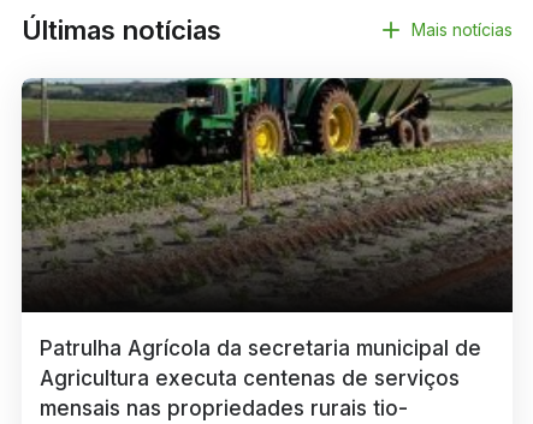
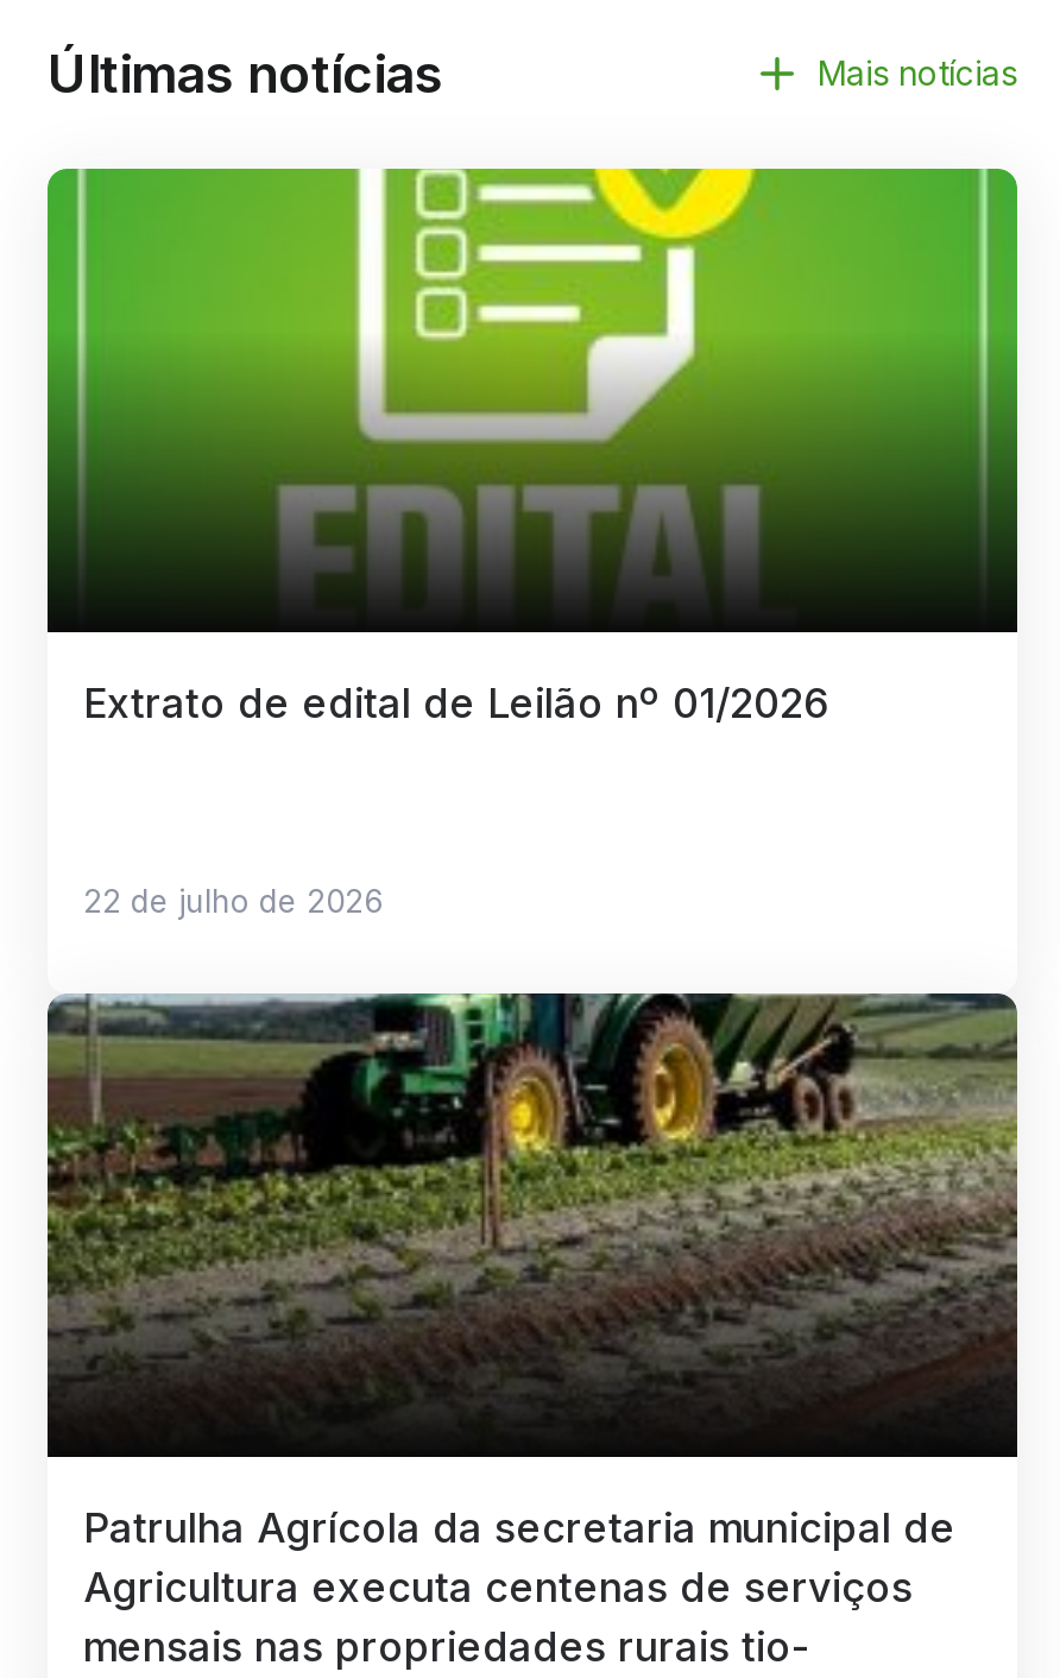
none -> [45,166,1017,726] [image] | Extrato de edital de Leilão nº 01/2026
none -> [83,881,383,919] 22 de julho de 2026

